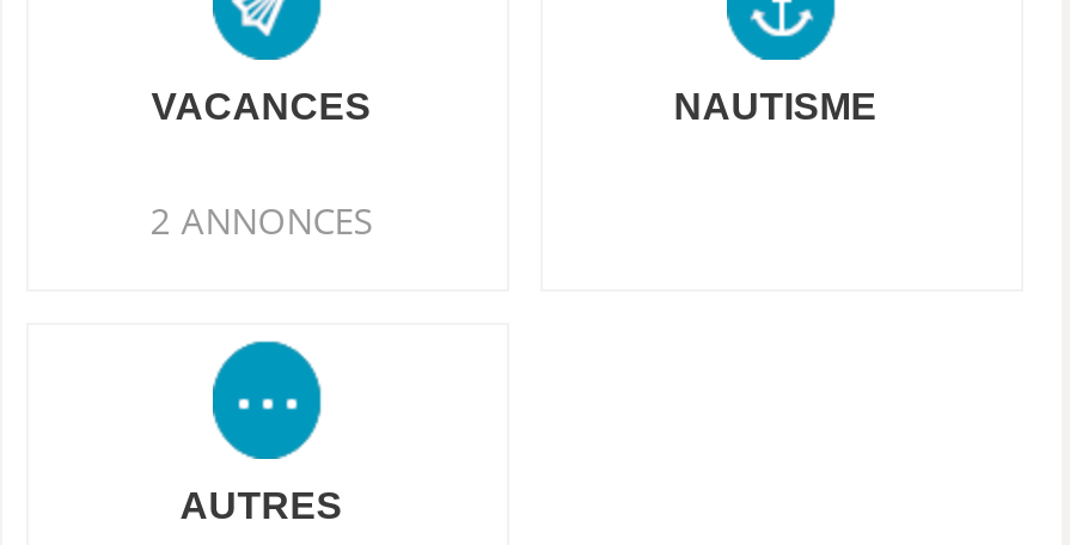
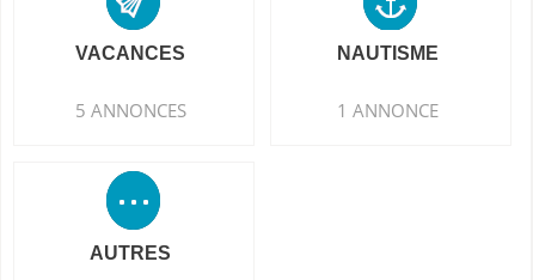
none -> [337,98,438,122] 1 ANNONCE
[150,196,373,244] 2 ANNONCES -> [75,98,186,122] 5 ANNONCES

